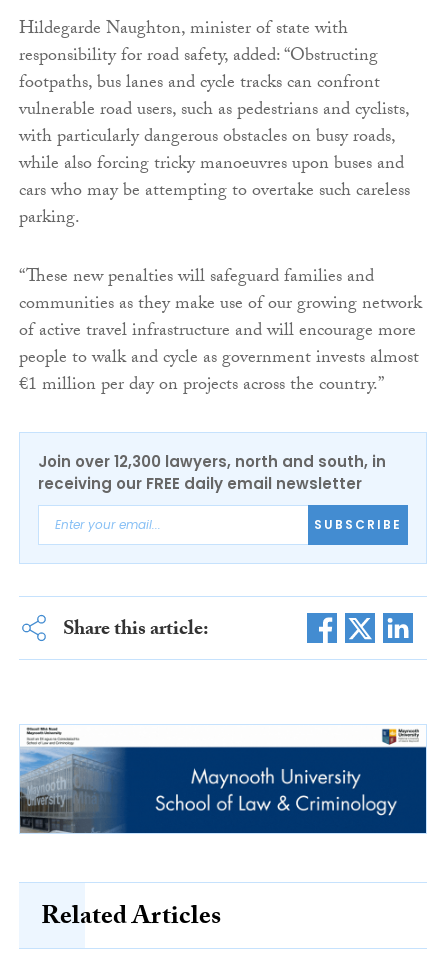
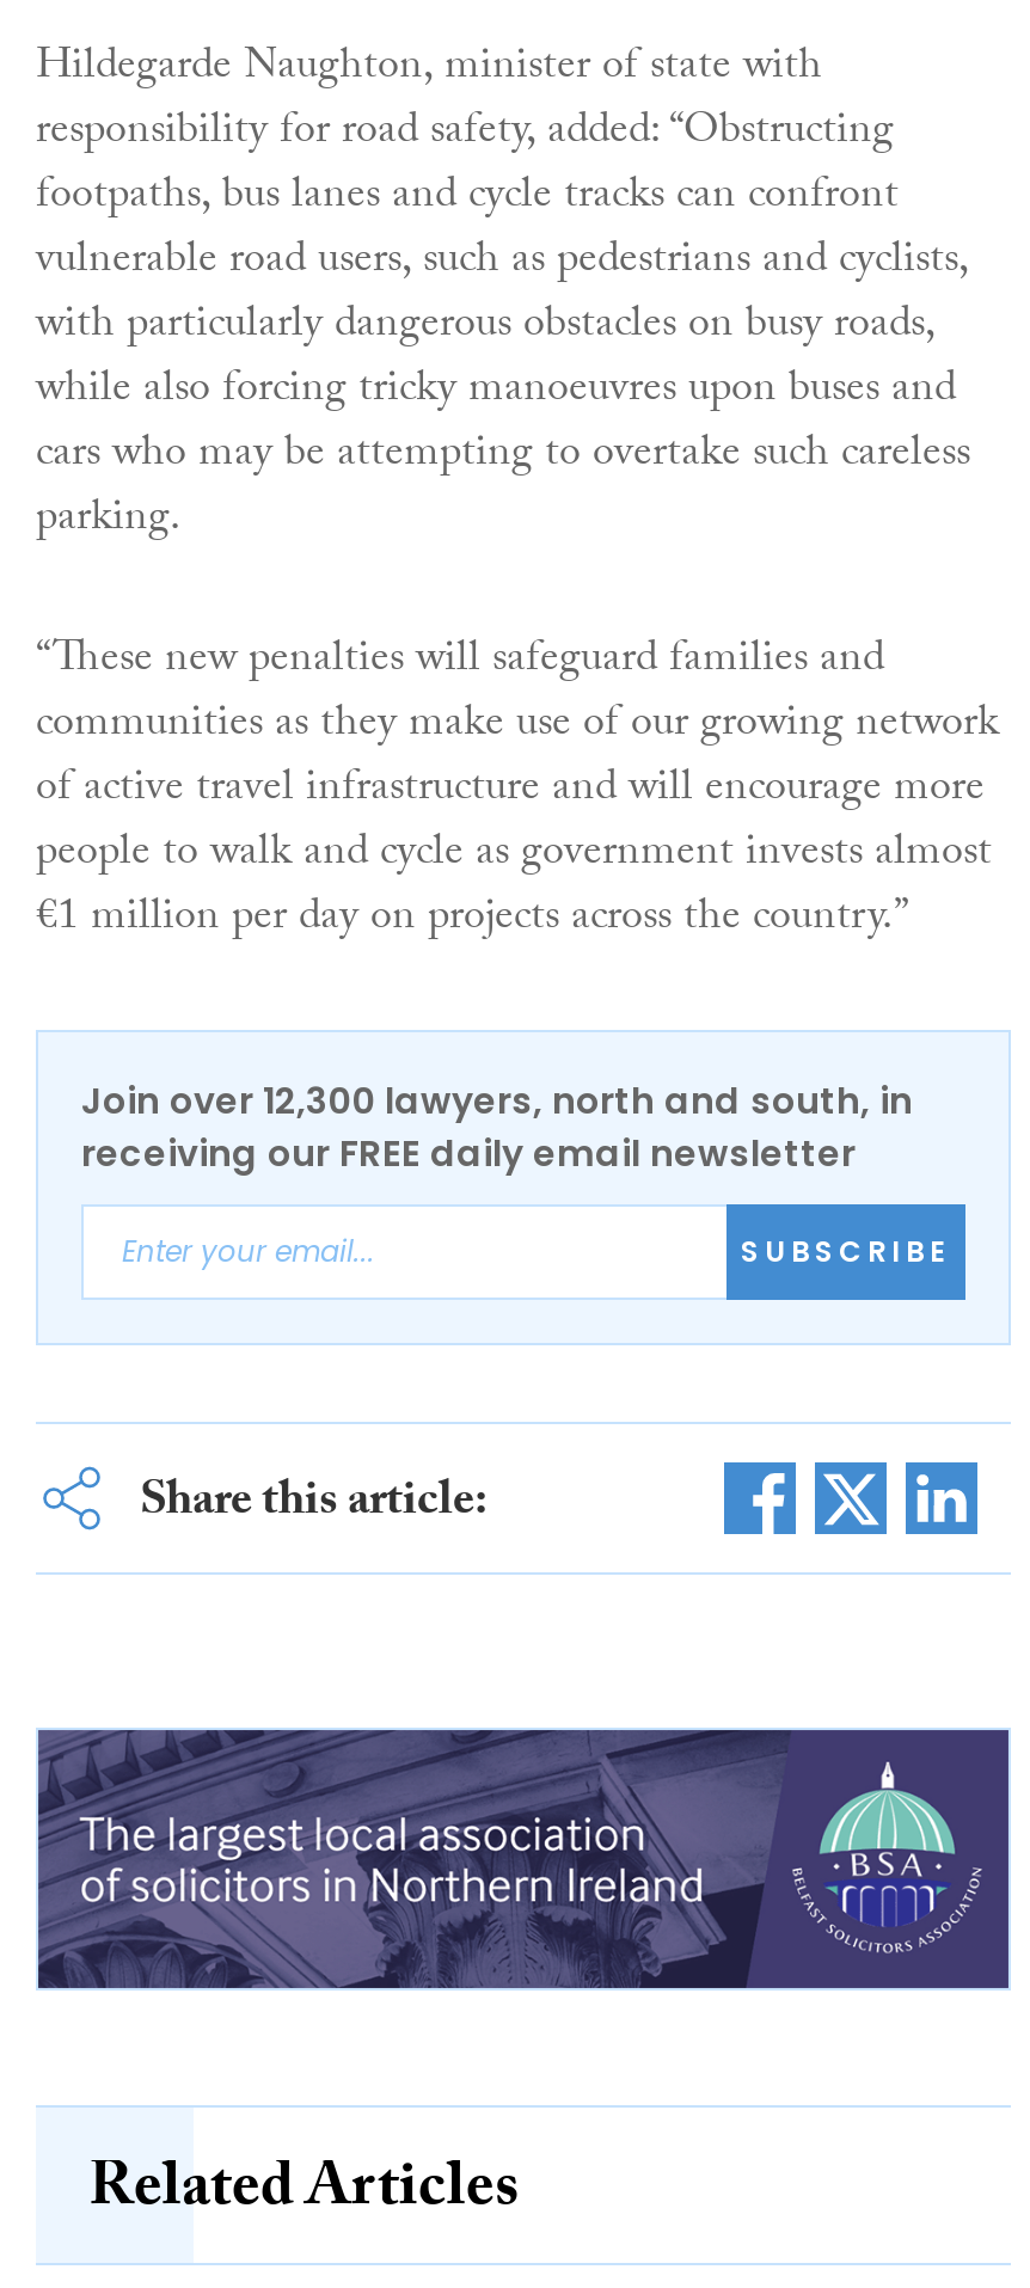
[19,725,426,833] [image] -> [36,1728,1011,1991] [image]

